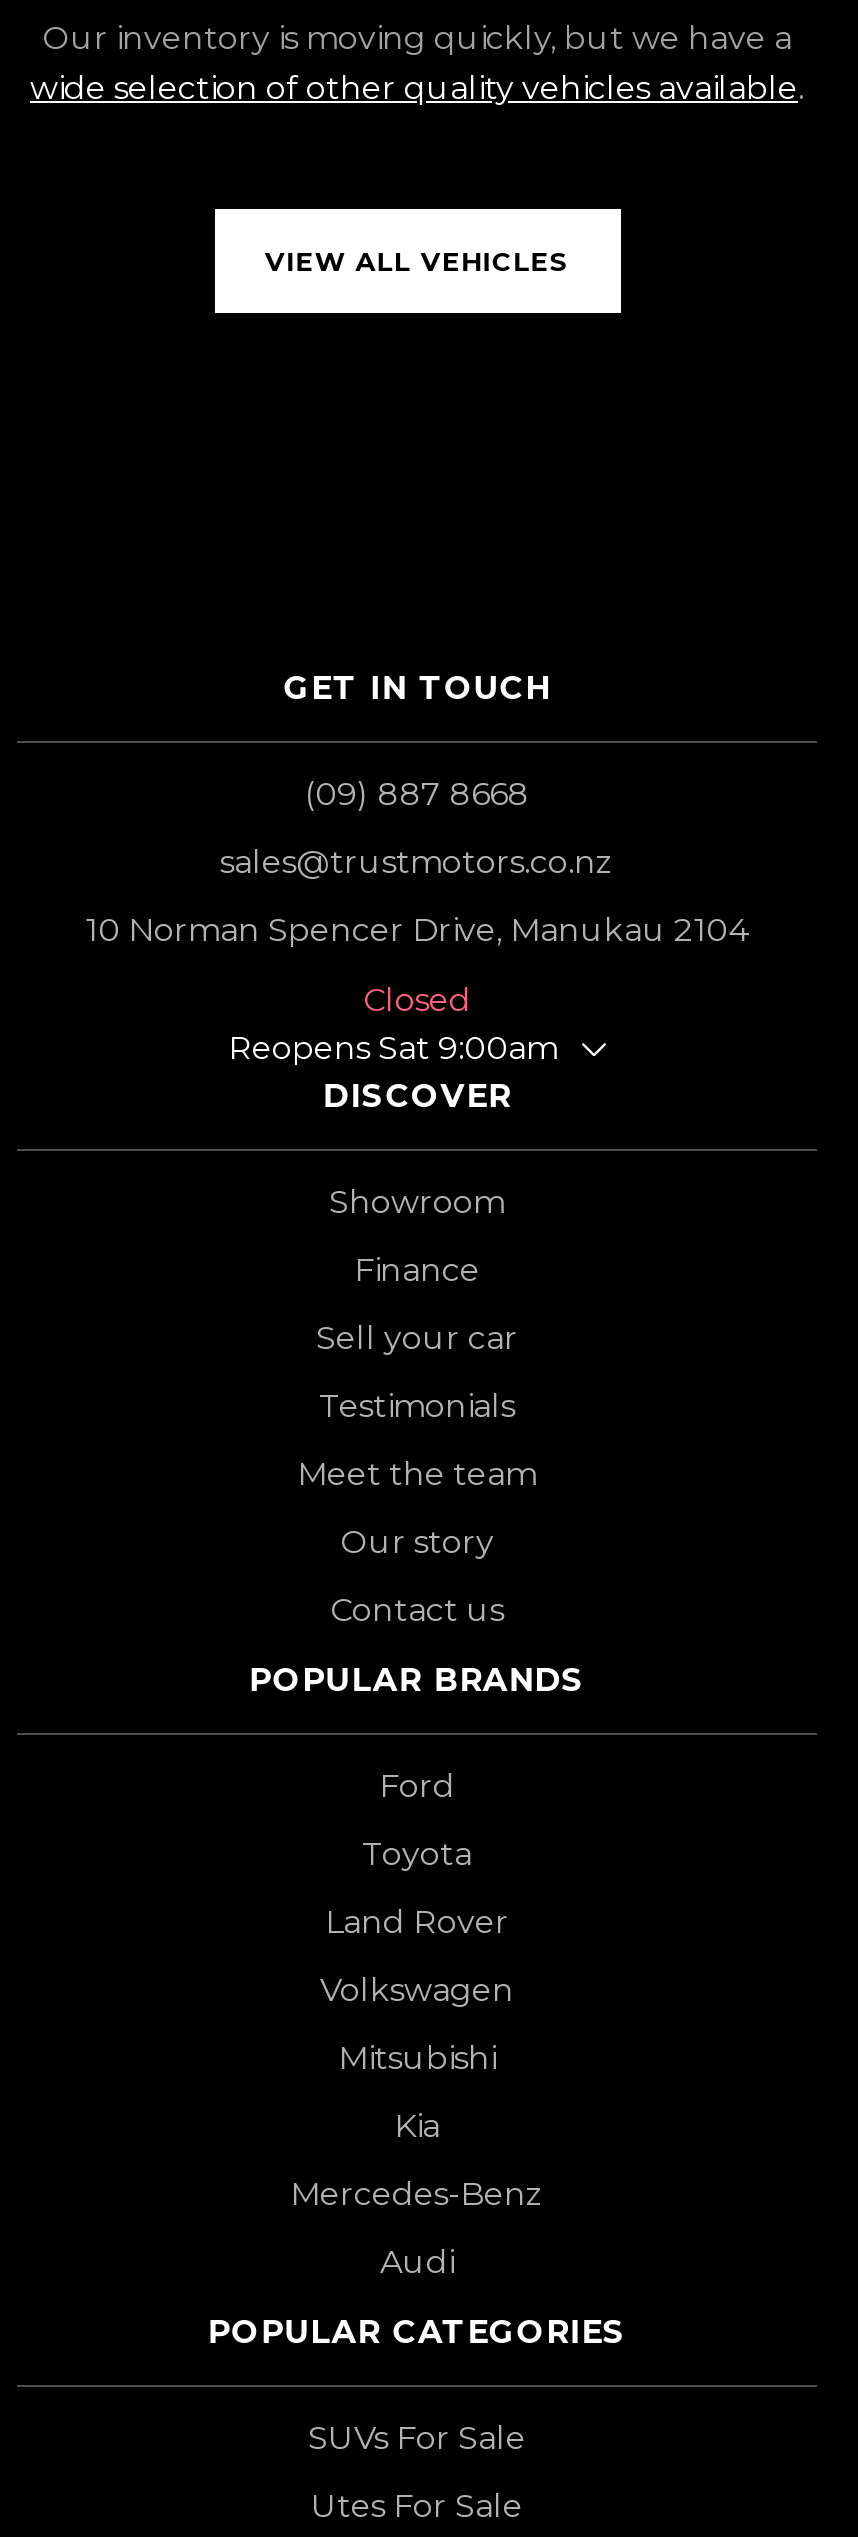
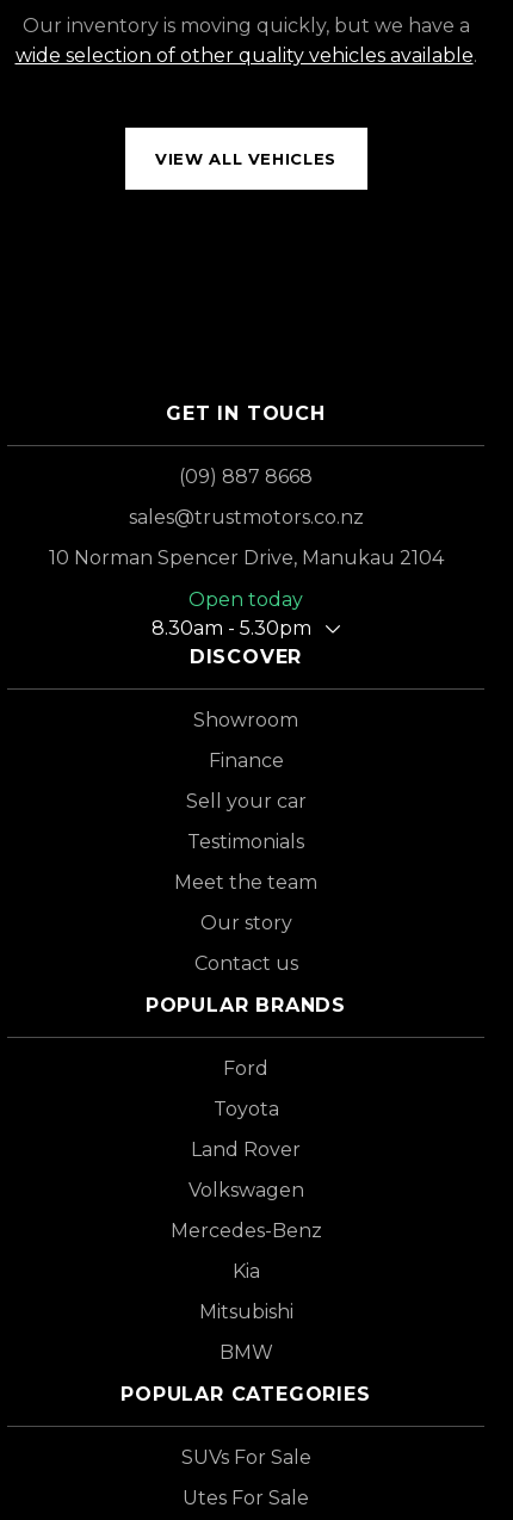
[228,981,558,1067] Closed | Reopens Sat 9:00am -> [152,588,311,639] Open today | 8.30am - 5.30pm
moved [338,2039,496,2145] -> [199,1260,293,1323]: Kia | Mitsubishi
moved [290,2175,544,2213] -> [170,1219,322,1242]: Mercedes-Benz
[380,2243,454,2281] Audi -> [219,1341,273,1364] BMW

